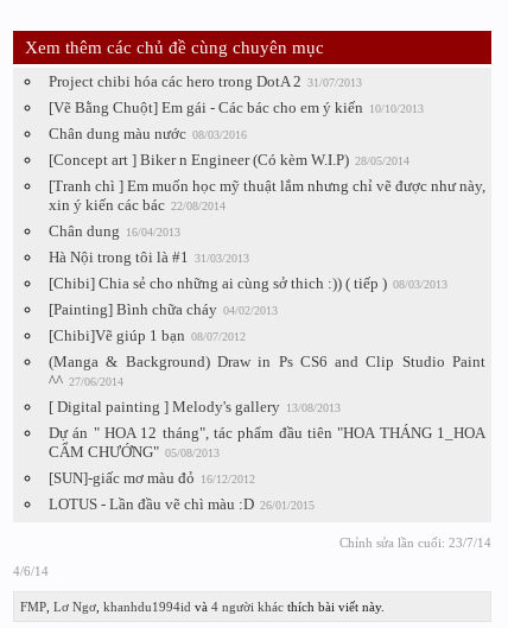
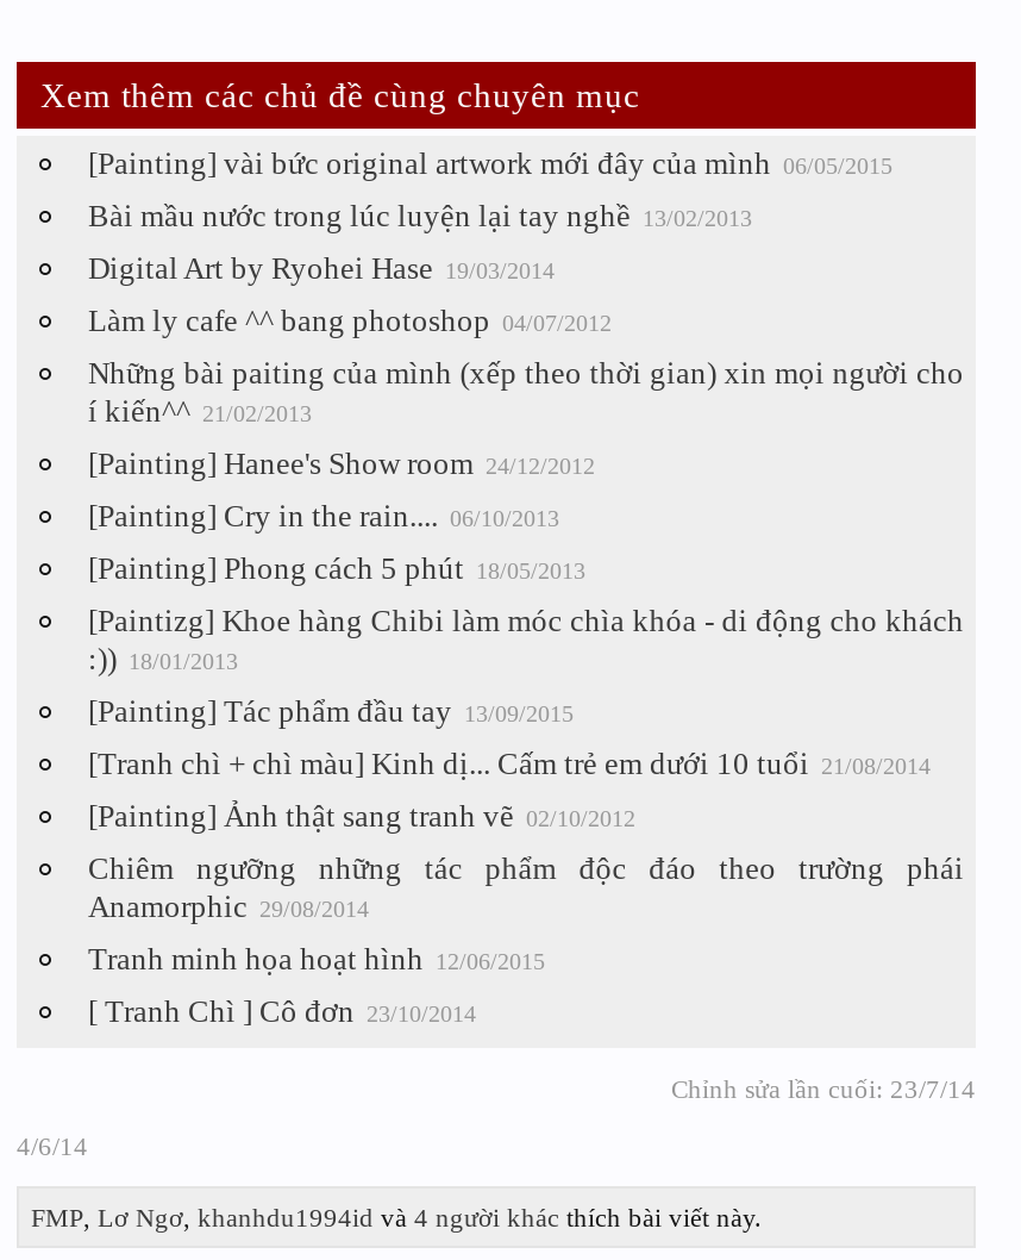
[49,73,362,90] Project chibi hóa các hero trong DotA 2 31/07/2013 -> [88,146,892,181] [Painting] vài bức original artwork mới đây của mình 06/05/2015
[49,99,424,117] [Vẽ Bằng Chuột] Em gái - Các bác cho em ý kiến 10/10/2013 -> [88,198,752,234] Bài mầu nước trong lúc luyện lại tay nghề 13/02/2013
[49,125,247,143] Chân dung màu nước 08/03/2016 -> [88,251,555,286] Digital Art by Ryohei Hase 19/03/2014
[49,151,409,169] [Concept art ] Biker n Engineer (Có kèm W.I.P) 28/05/2014 -> [88,303,612,339] Làm ly cafe ^^ bang photoshop 04/07/2012
[49,177,485,214] [Tranh chì ] Em muốn học mỹ thuật lắm nhưng chỉ vẽ được như này, | xin ý kiến các bác 22/08/2014 -> [88,355,964,429] Những bài paiting của mình (xếp theo thời gian) xin mọi người cho | í kiến^^ 21/02/2013
[49,222,180,240] Chân dung 16/04/2013 -> [88,446,595,482] [Painting] Hanee's Show room 24/12/2012
[49,248,249,266] Hà Nội trong tôi là #1 31/03/2013 -> [88,498,559,534] [Painting] Cry in the rain.... 06/10/2013
[49,274,447,292] [Chibi] Chia sẻ cho những ai cùng sở thich :)) ( tiếp ) 08/03/2013 -> [88,551,585,586] [Painting] Phong cách 5 phút 18/05/2013
[49,301,278,318] [Painting] Bình chữa cháy 04/02/2013 -> [88,603,964,677] [Paintizg] Khoe hàng Chibi làm móc chìa khóa - di động cho khách | :)) 18/01/2013
[49,327,246,345] [Chibi]Vẽ giúp 1 bạn 08/07/2012 -> [88,694,574,729] [Painting] Tác phẩm đầu tay 13/09/2015
[49,353,485,390] (Manga & Background) Draw in Ps CS6 and Clip Studio Paint | ^^ 27/06/2014 -> [88,746,931,782] [Tranh chì + chì màu] Kinh dị... Cấm trẻ em dưới 10 tuổi 21/08/2014
[49,398,341,416] [ Digital painting ] Melody's gallery 13/08/2013 -> [88,798,635,834] [Painting] Ảnh thật sang tranh vẽ 02/10/2012
[49,424,485,461] Dự án " HOA 12 tháng", tác phẩm đầu tiên "HOA THÁNG 1_HOA | CẨM CHƯỚNG" 05/08/2013 -> [88,851,964,925] Chiêm ngưỡng những tác phẩm độc đáo theo trường phái | Anamorphic 29/08/2014
[49,469,255,487] [SUN]-giấc mơ màu đỏ 16/12/2012 -> [88,941,545,977] Tranh minh họa hoạt hình 12/06/2015
[49,495,315,513] LOTUS - Lần đầu vẽ chì màu :D 26/01/2015 -> [88,994,476,1029] [ Tranh Chì ] Cô đơn 23/10/2014

